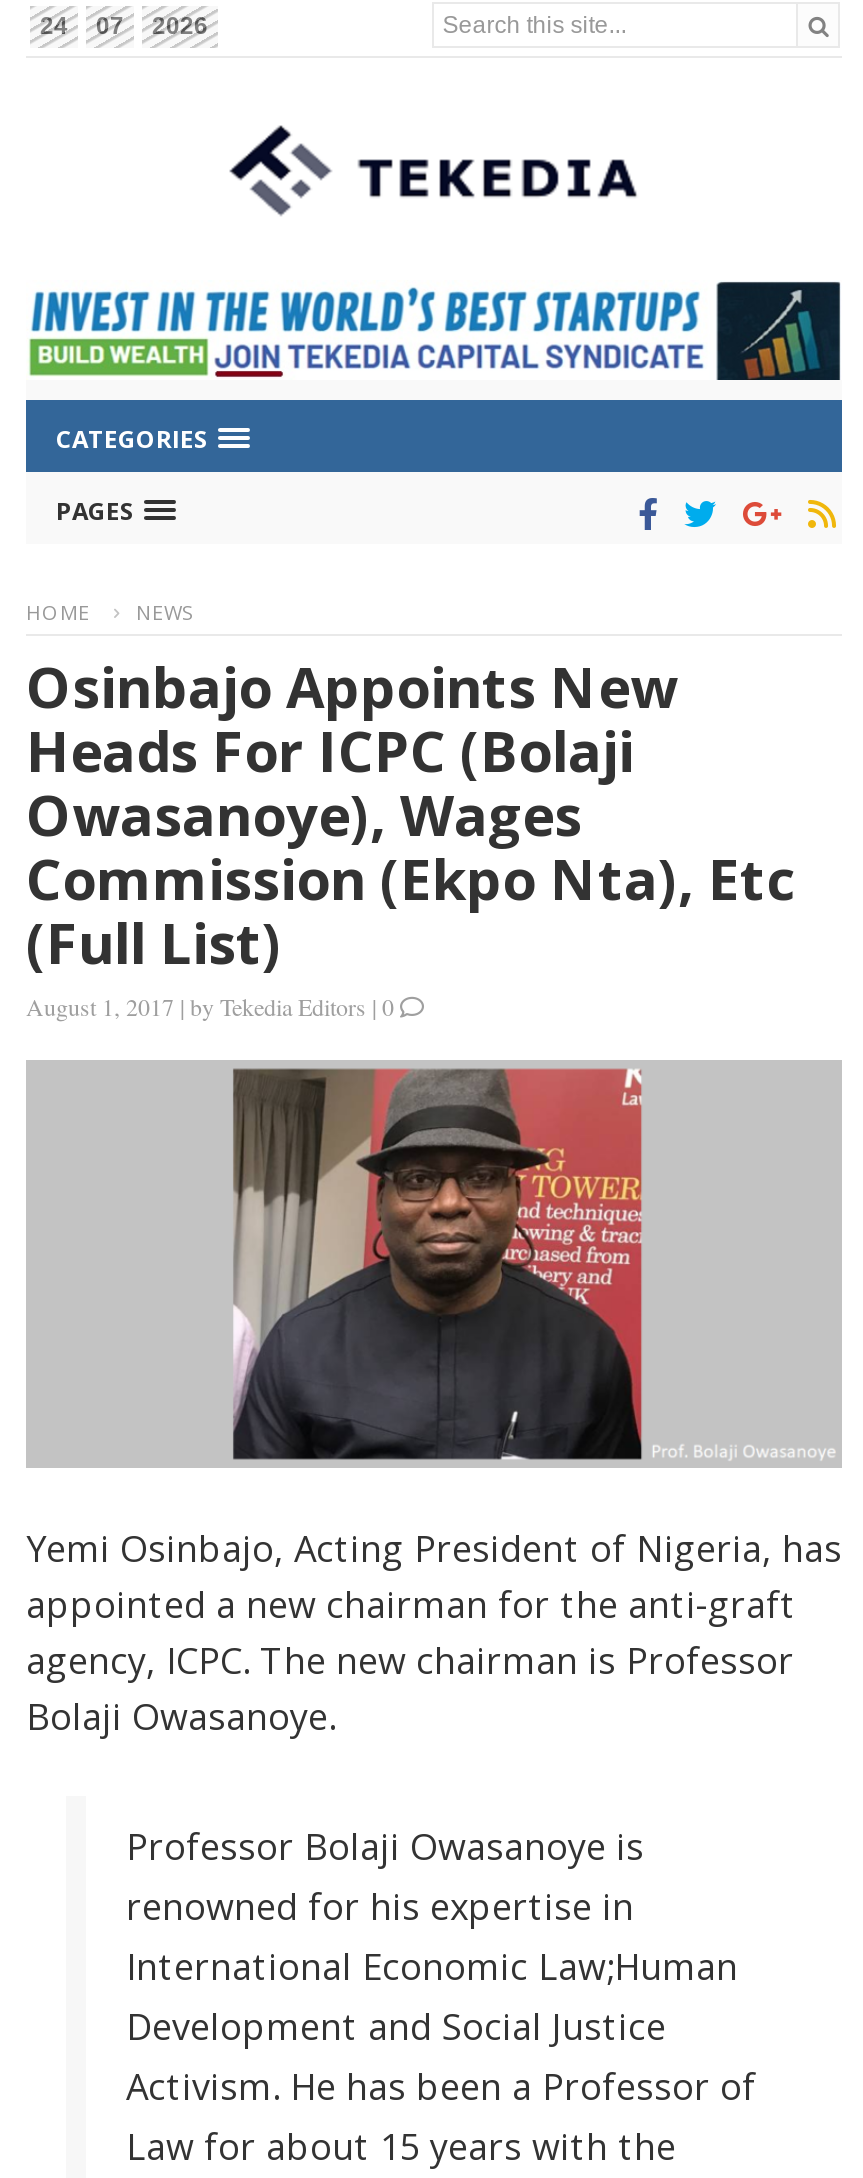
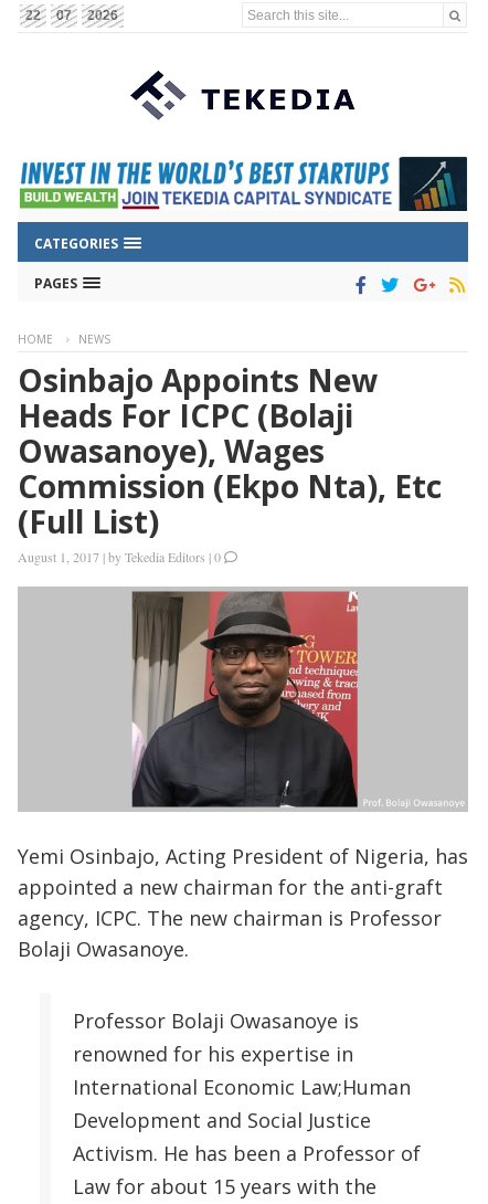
[40,12,208,40] 24 07 2026 -> [25,8,118,23] 22 07 2026

